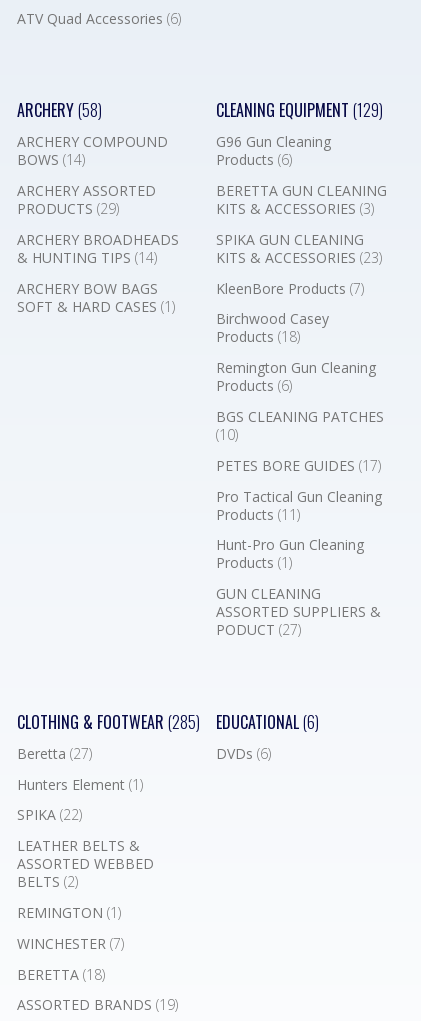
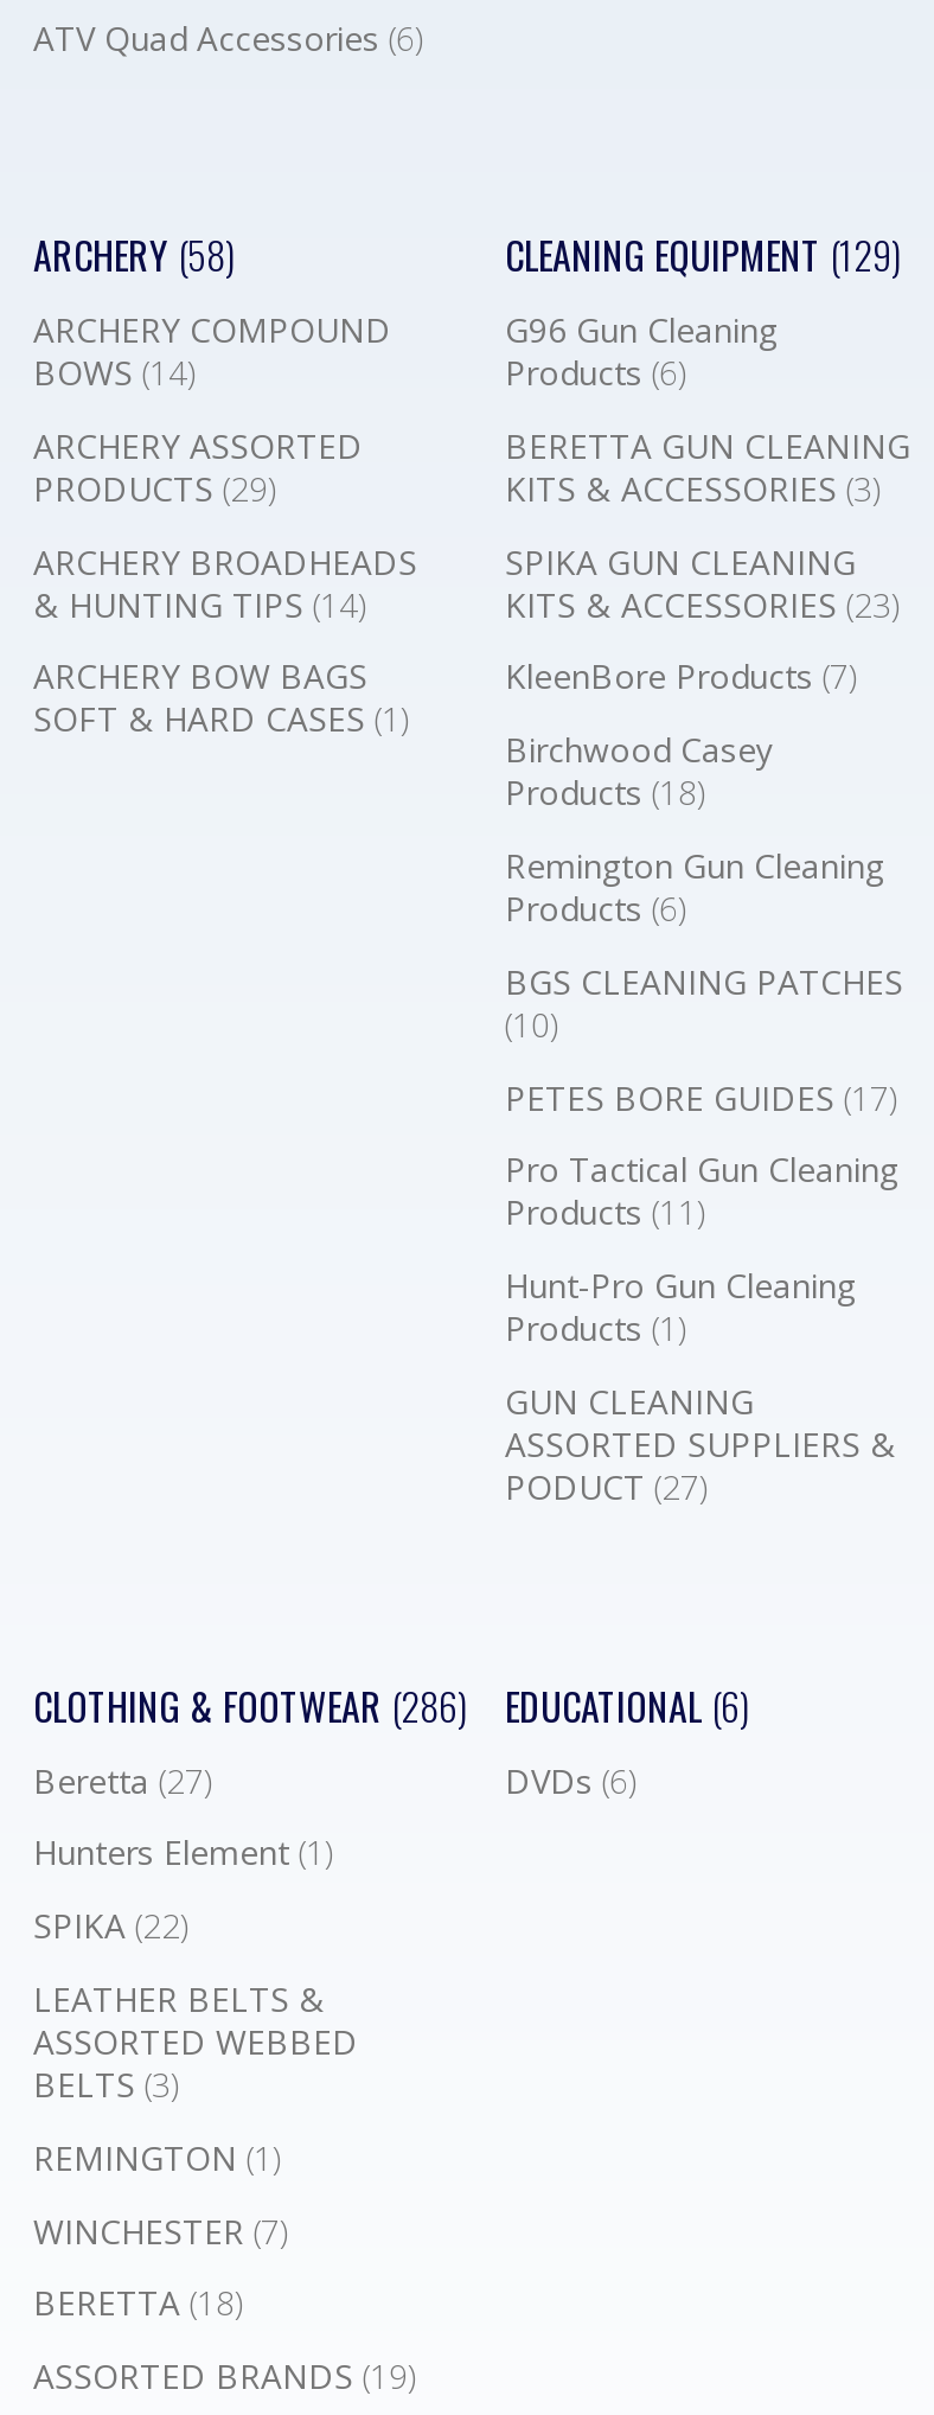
[17,710,200,734] CLOTHING & FOOTWEAR (285) -> [33,1677,467,1734] CLOTHING & FOOTWEAR (286)
[17,872,78,891] BELTS (2) -> [33,2062,178,2107] BELTS (3)

